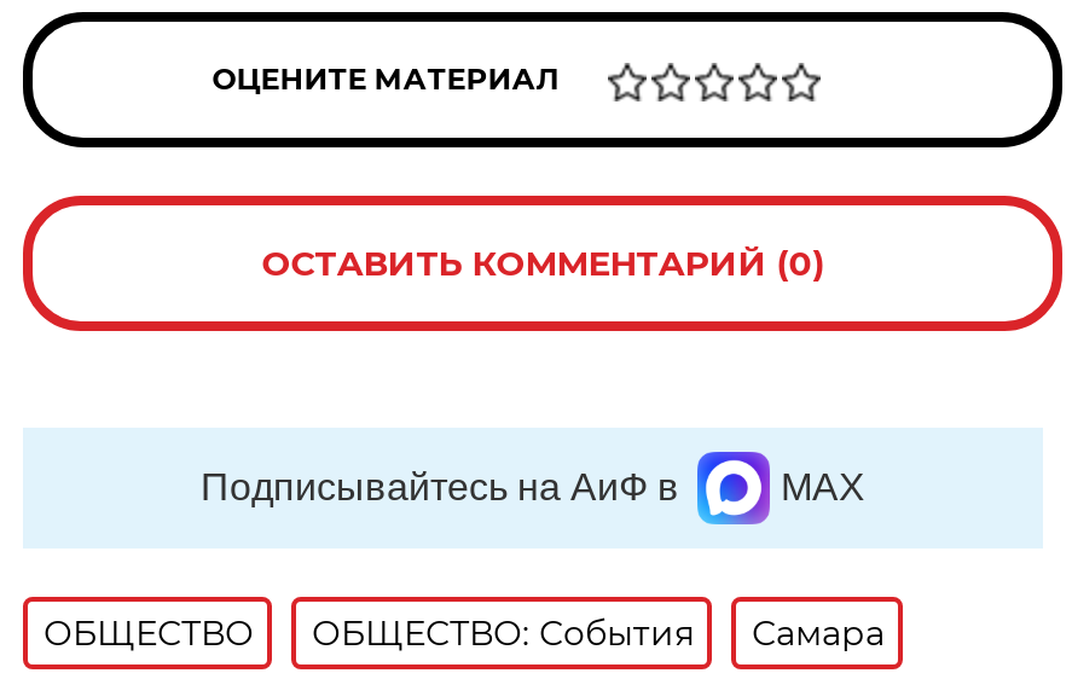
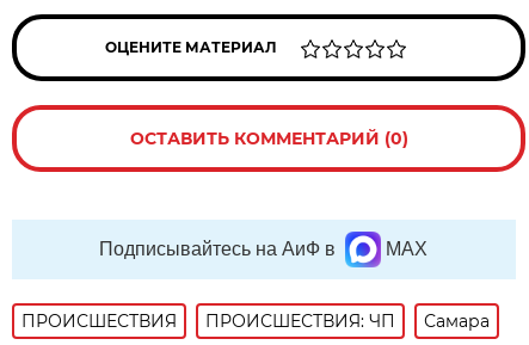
[43,611,693,655] ОБЩЕСТВО | ОБЩЕСТВО: События -> [22,310,396,332] ПРОИСШЕСТВИЯ | ПРОИСШЕСТВИЯ: ЧП

